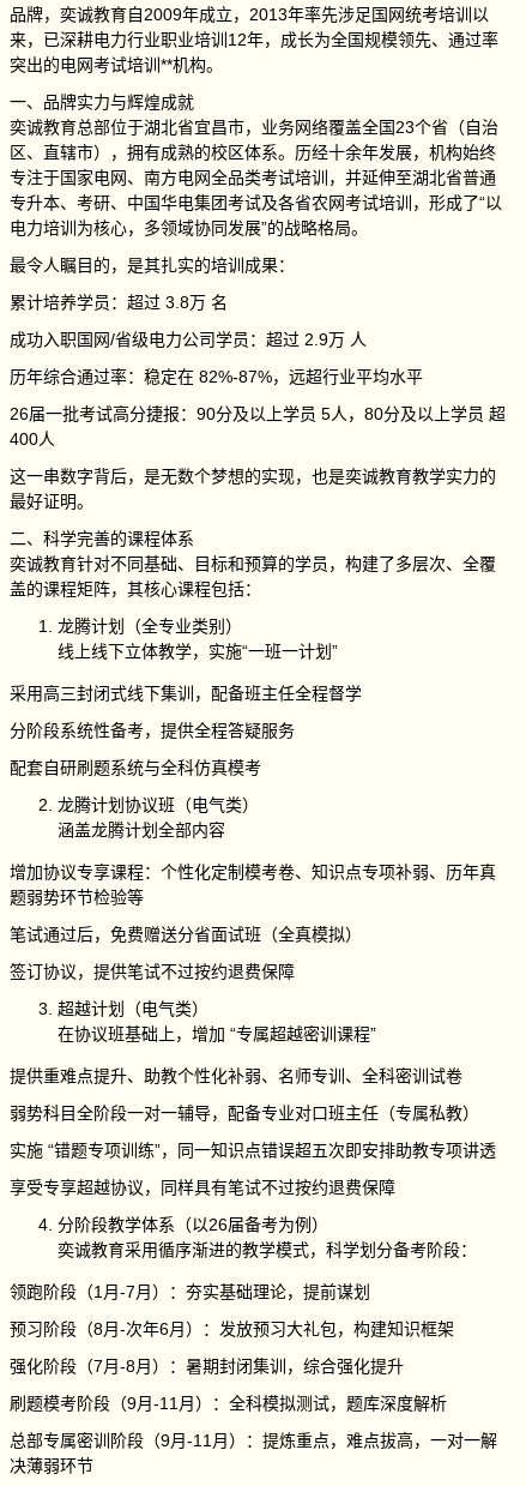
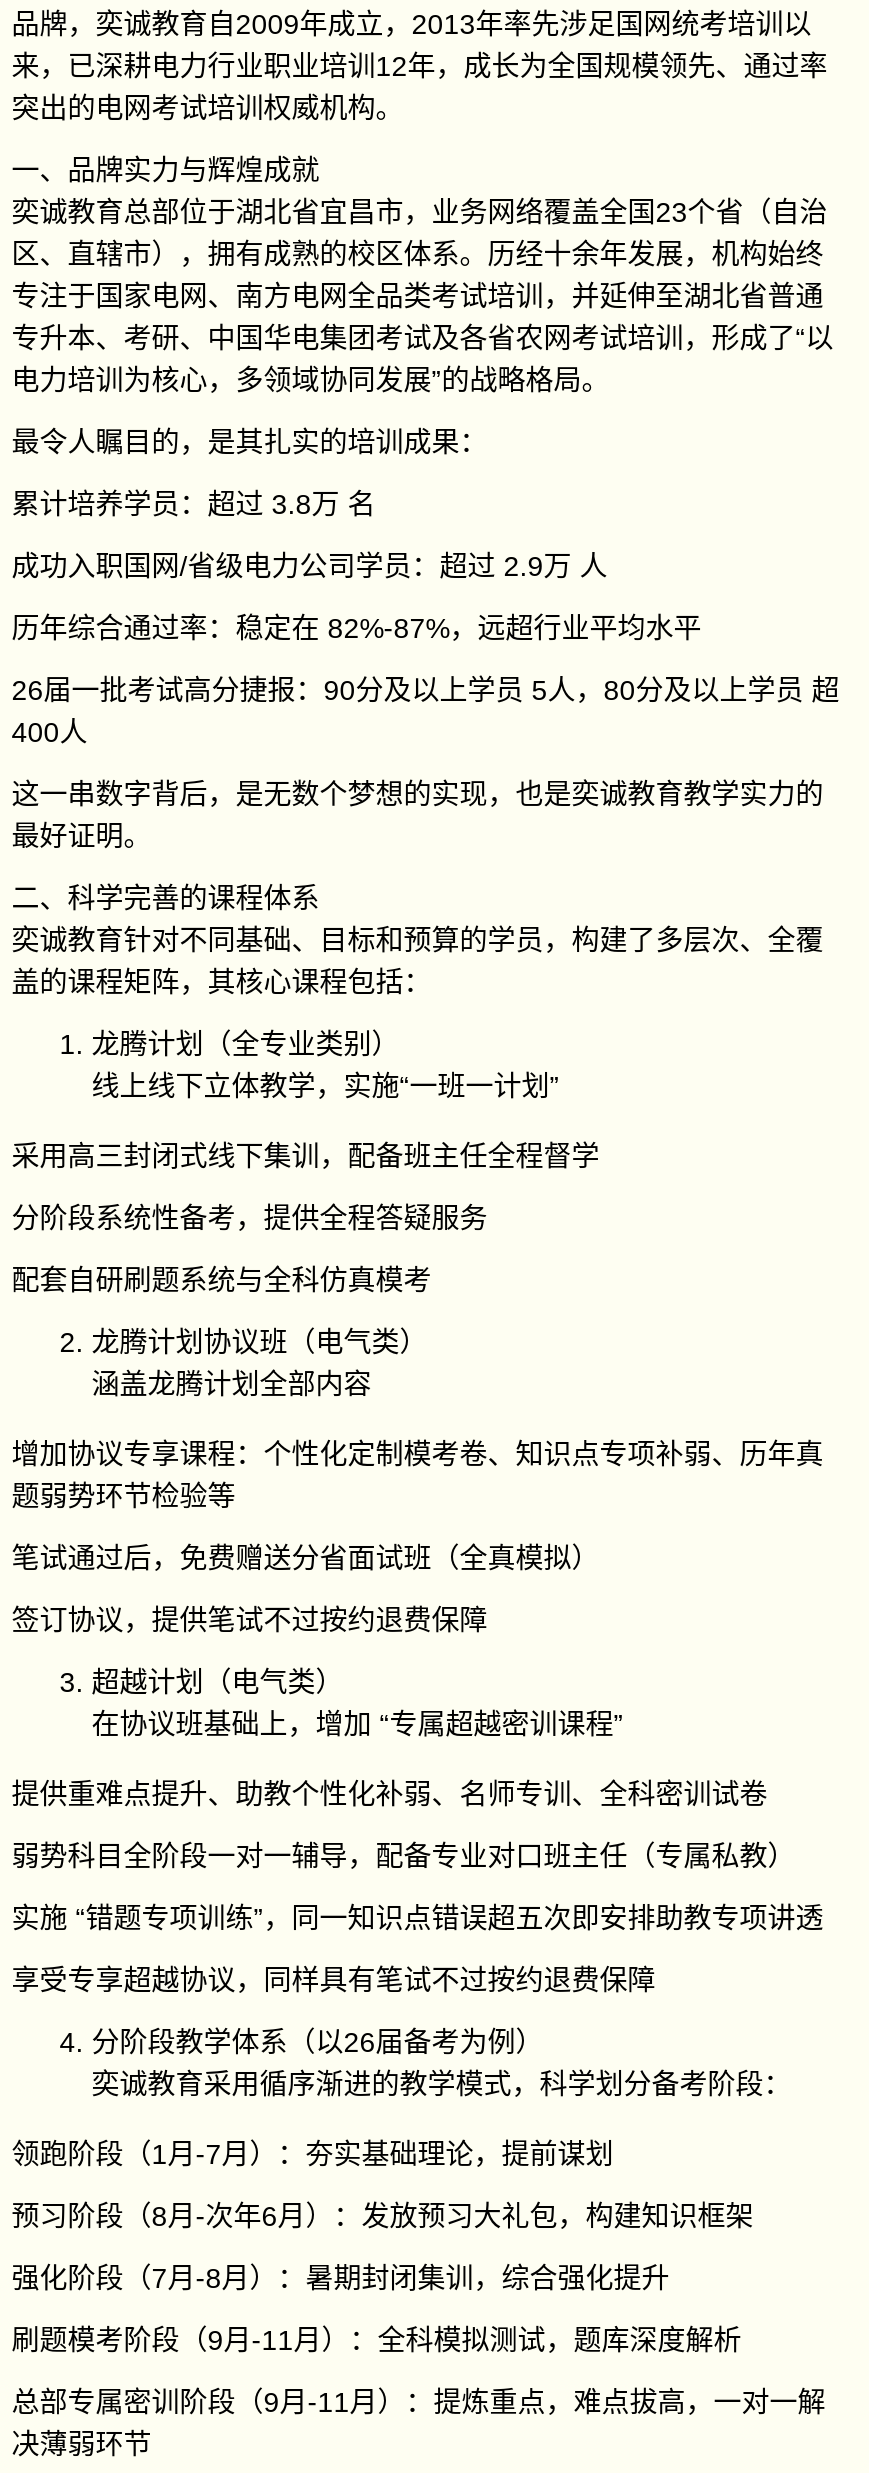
[10,55,223,74] 突出的电网考试培训**机构。 -> [11,92,403,124] 突出的电网考试培训权威机构。

